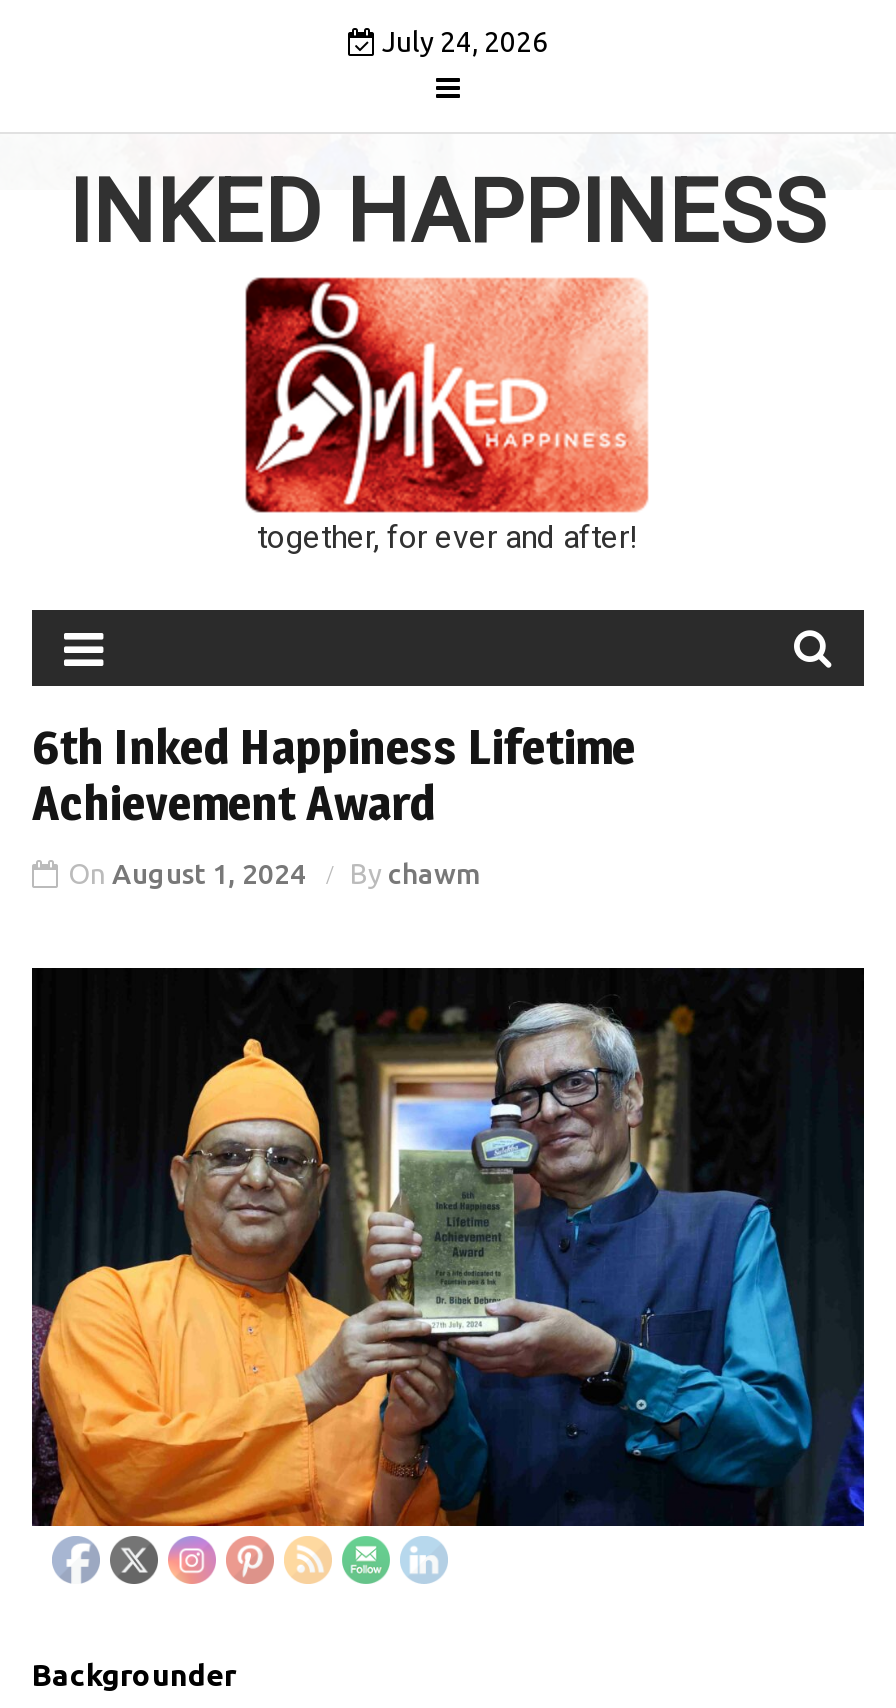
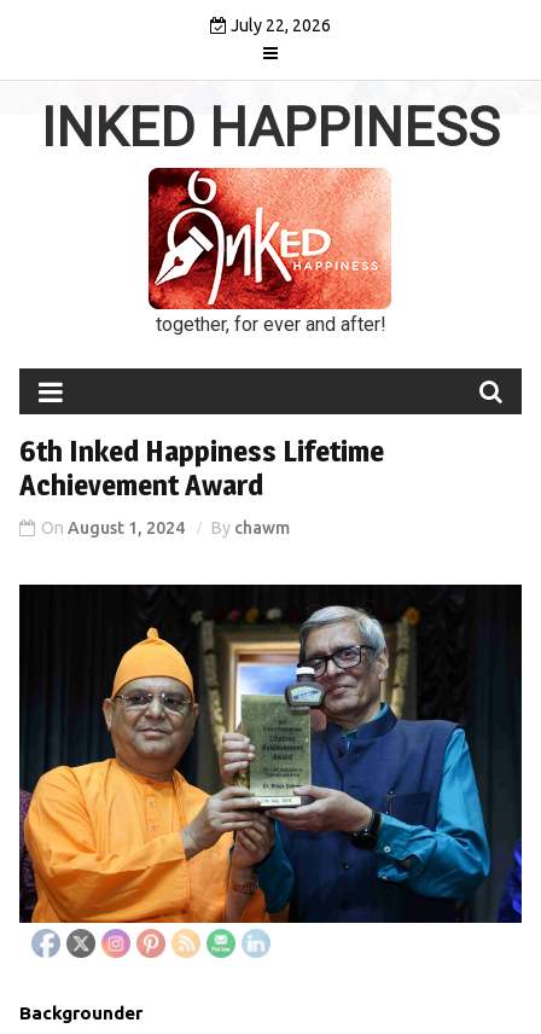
[376,26,548,58] July 24, 2026 -> [227,16,331,35] July 22, 2026

